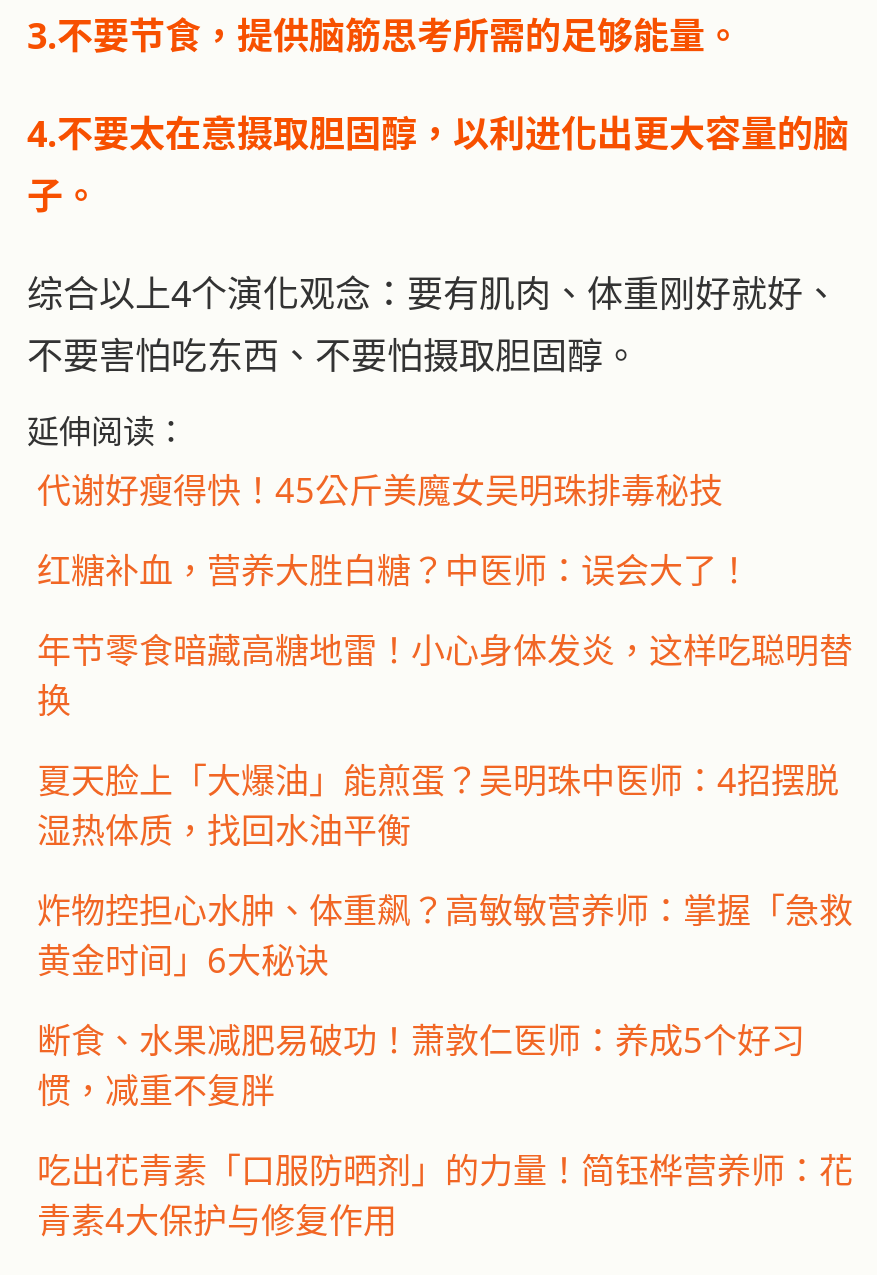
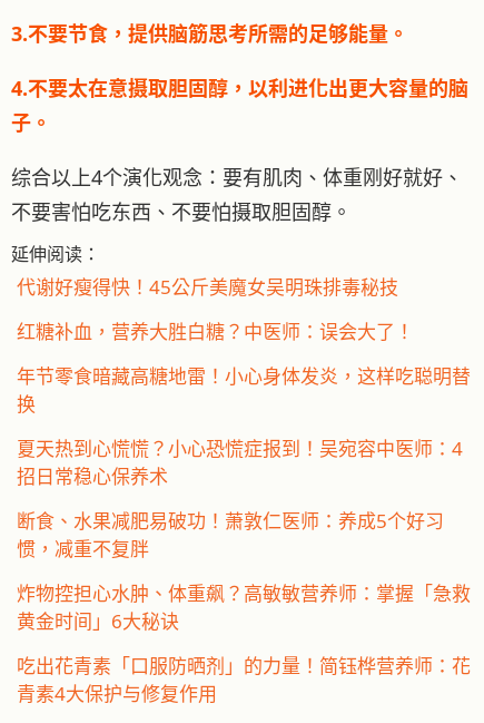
[37,757,839,853] 夏天脸上「大爆油」能煎蛋？吴明珠中医师：4招摆脱 | 湿热体质，找回水油平衡 -> [17,436,463,489] 夏天热到心慌慌？小心恐慌症报到！吴宛容中医师：4 | 招日常稳心保养术
moved [37,887,853,983] -> [17,581,471,634]: 炸物控担心水肿、体重飙？高敏敏营养师：掌握「急救 | 黄金时间」6大秘诀
moved [37,1017,805,1113] -> [17,508,444,562]: 断食、水果减肥易破功！萧敦仁医师：养成5个好习 | 惯，减重不复胖

